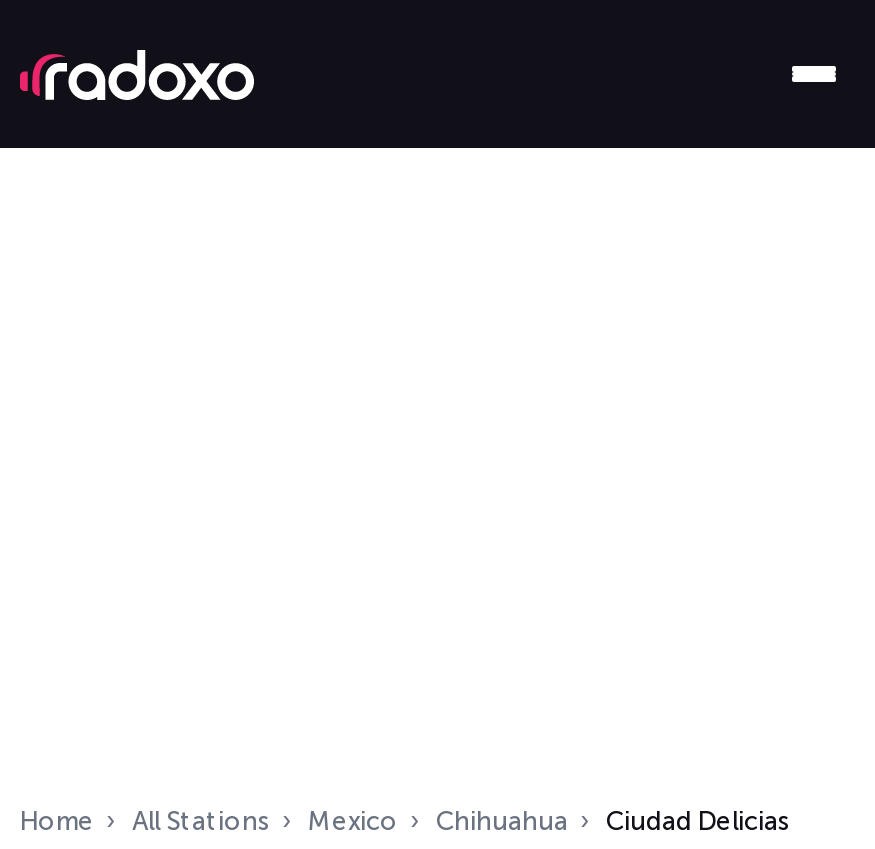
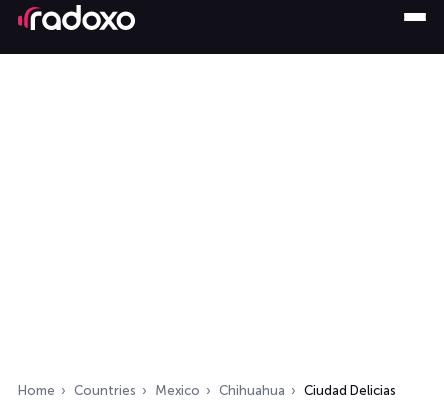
[132,806,270,836] All Stations -> [74,383,136,398] Countries

